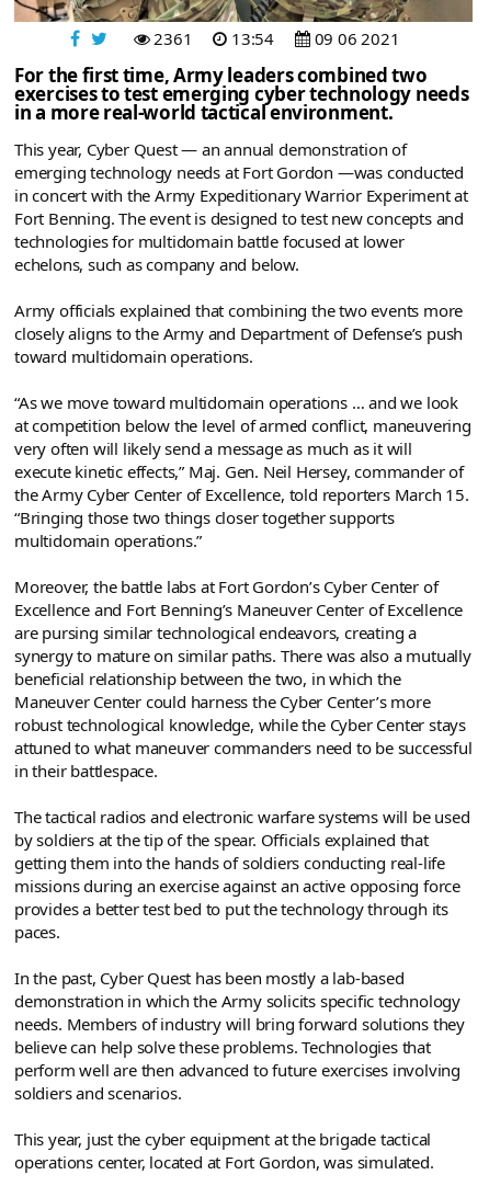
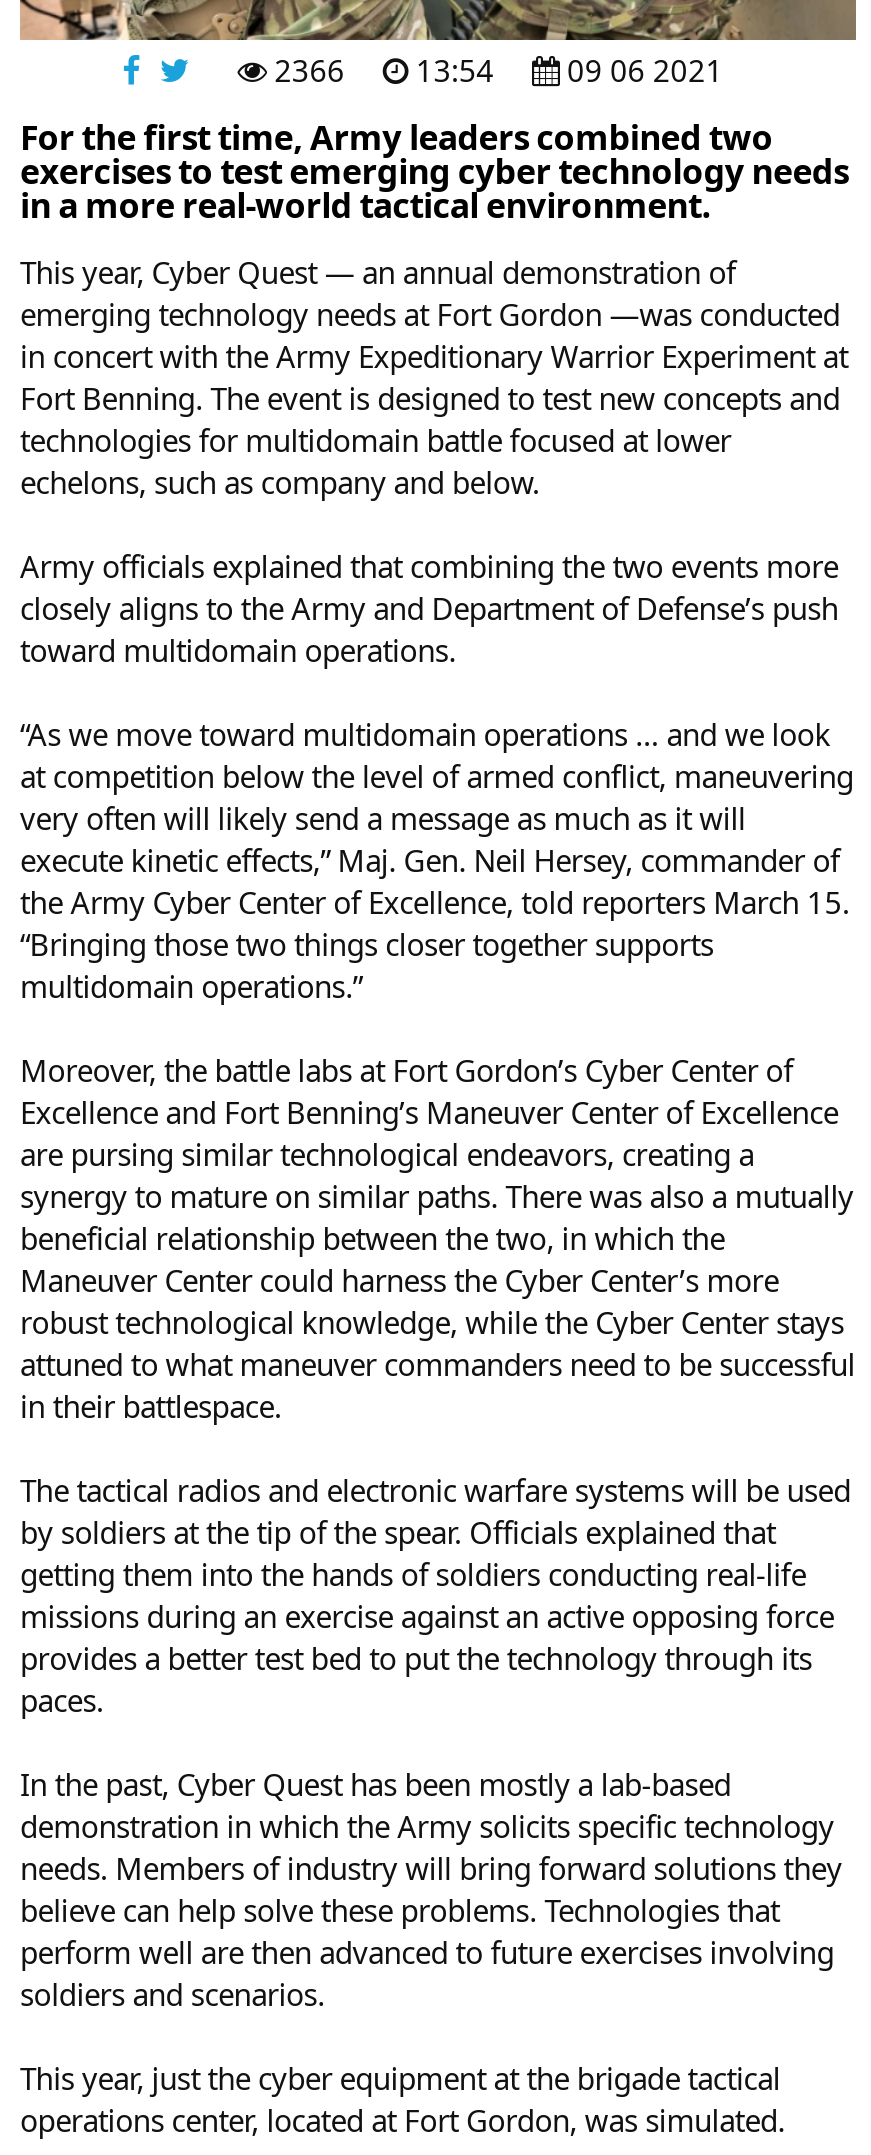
[149,27,416,49] 2361 13:54 09 06 2021 -> [267,49,754,89] 2366 13:54 09 06 2021

